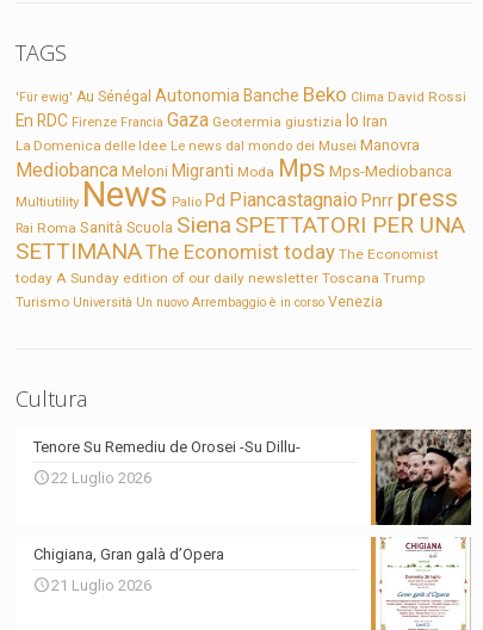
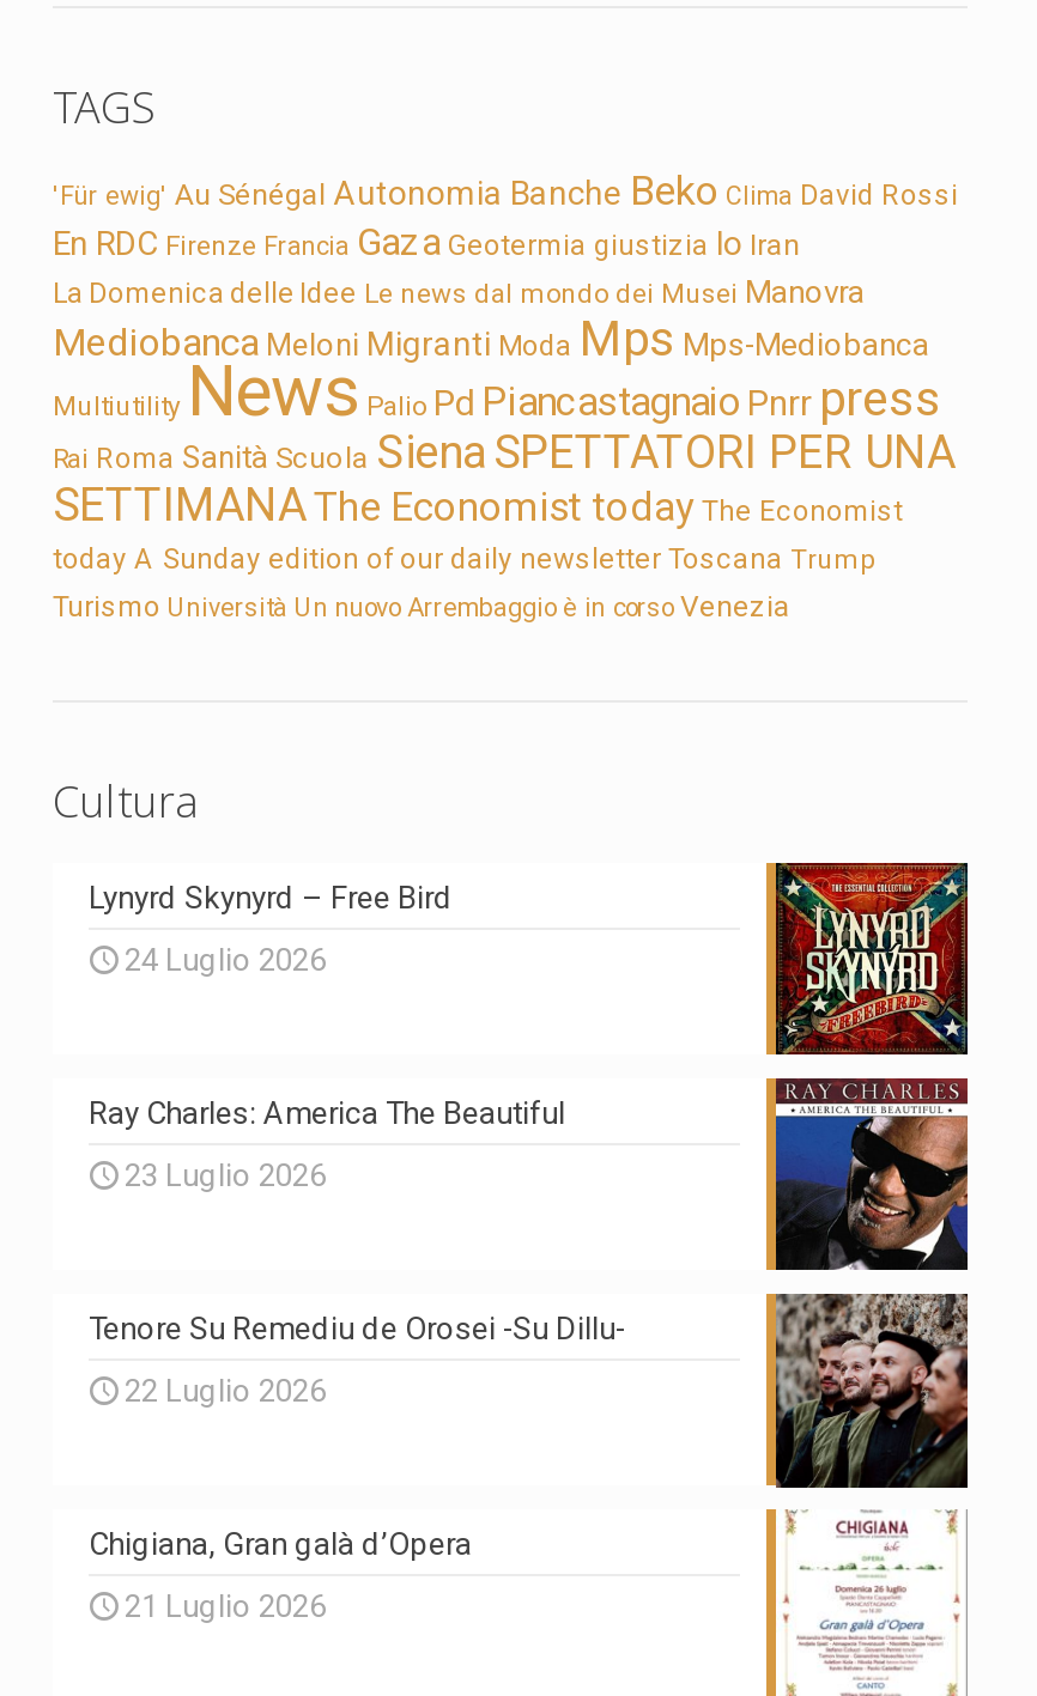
none -> [89,880,453,978] Lynyrd Skynyrd – Free Bird | 24 Luglio 2026
none -> [89,1095,565,1194] Ray Charles: America The Beautiful | 23 Luglio 2026
none -> [766,1076,970,1272] [image]
none -> [774,861,970,1054] [image]

